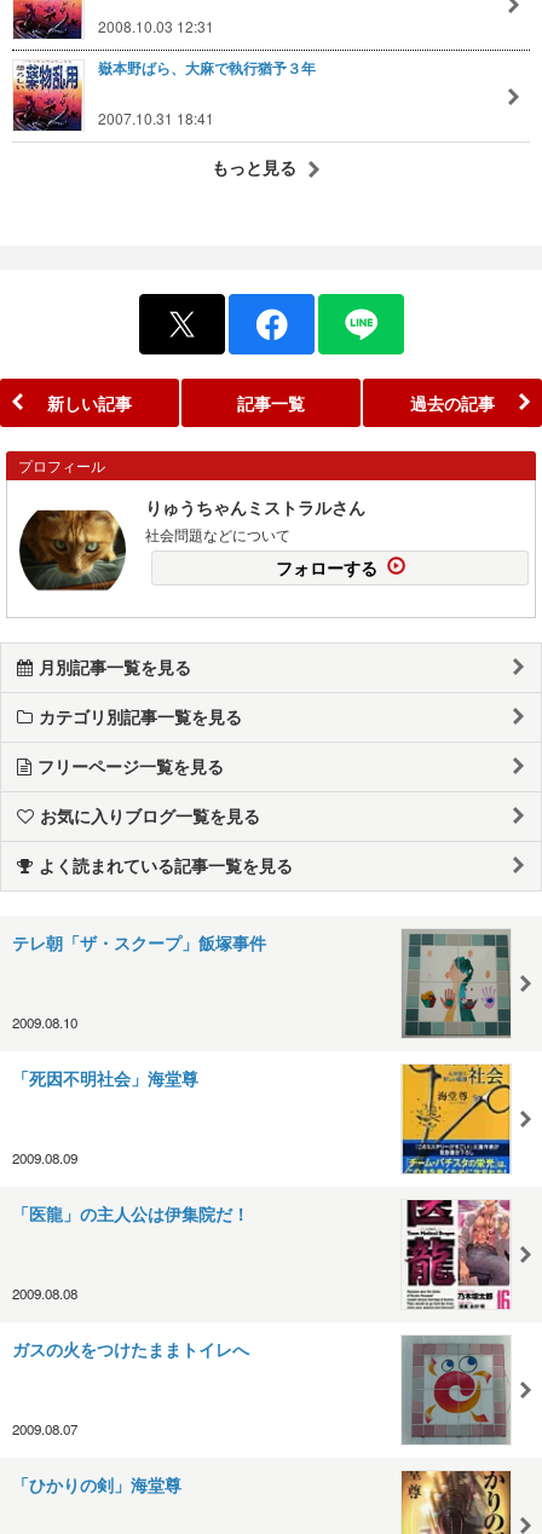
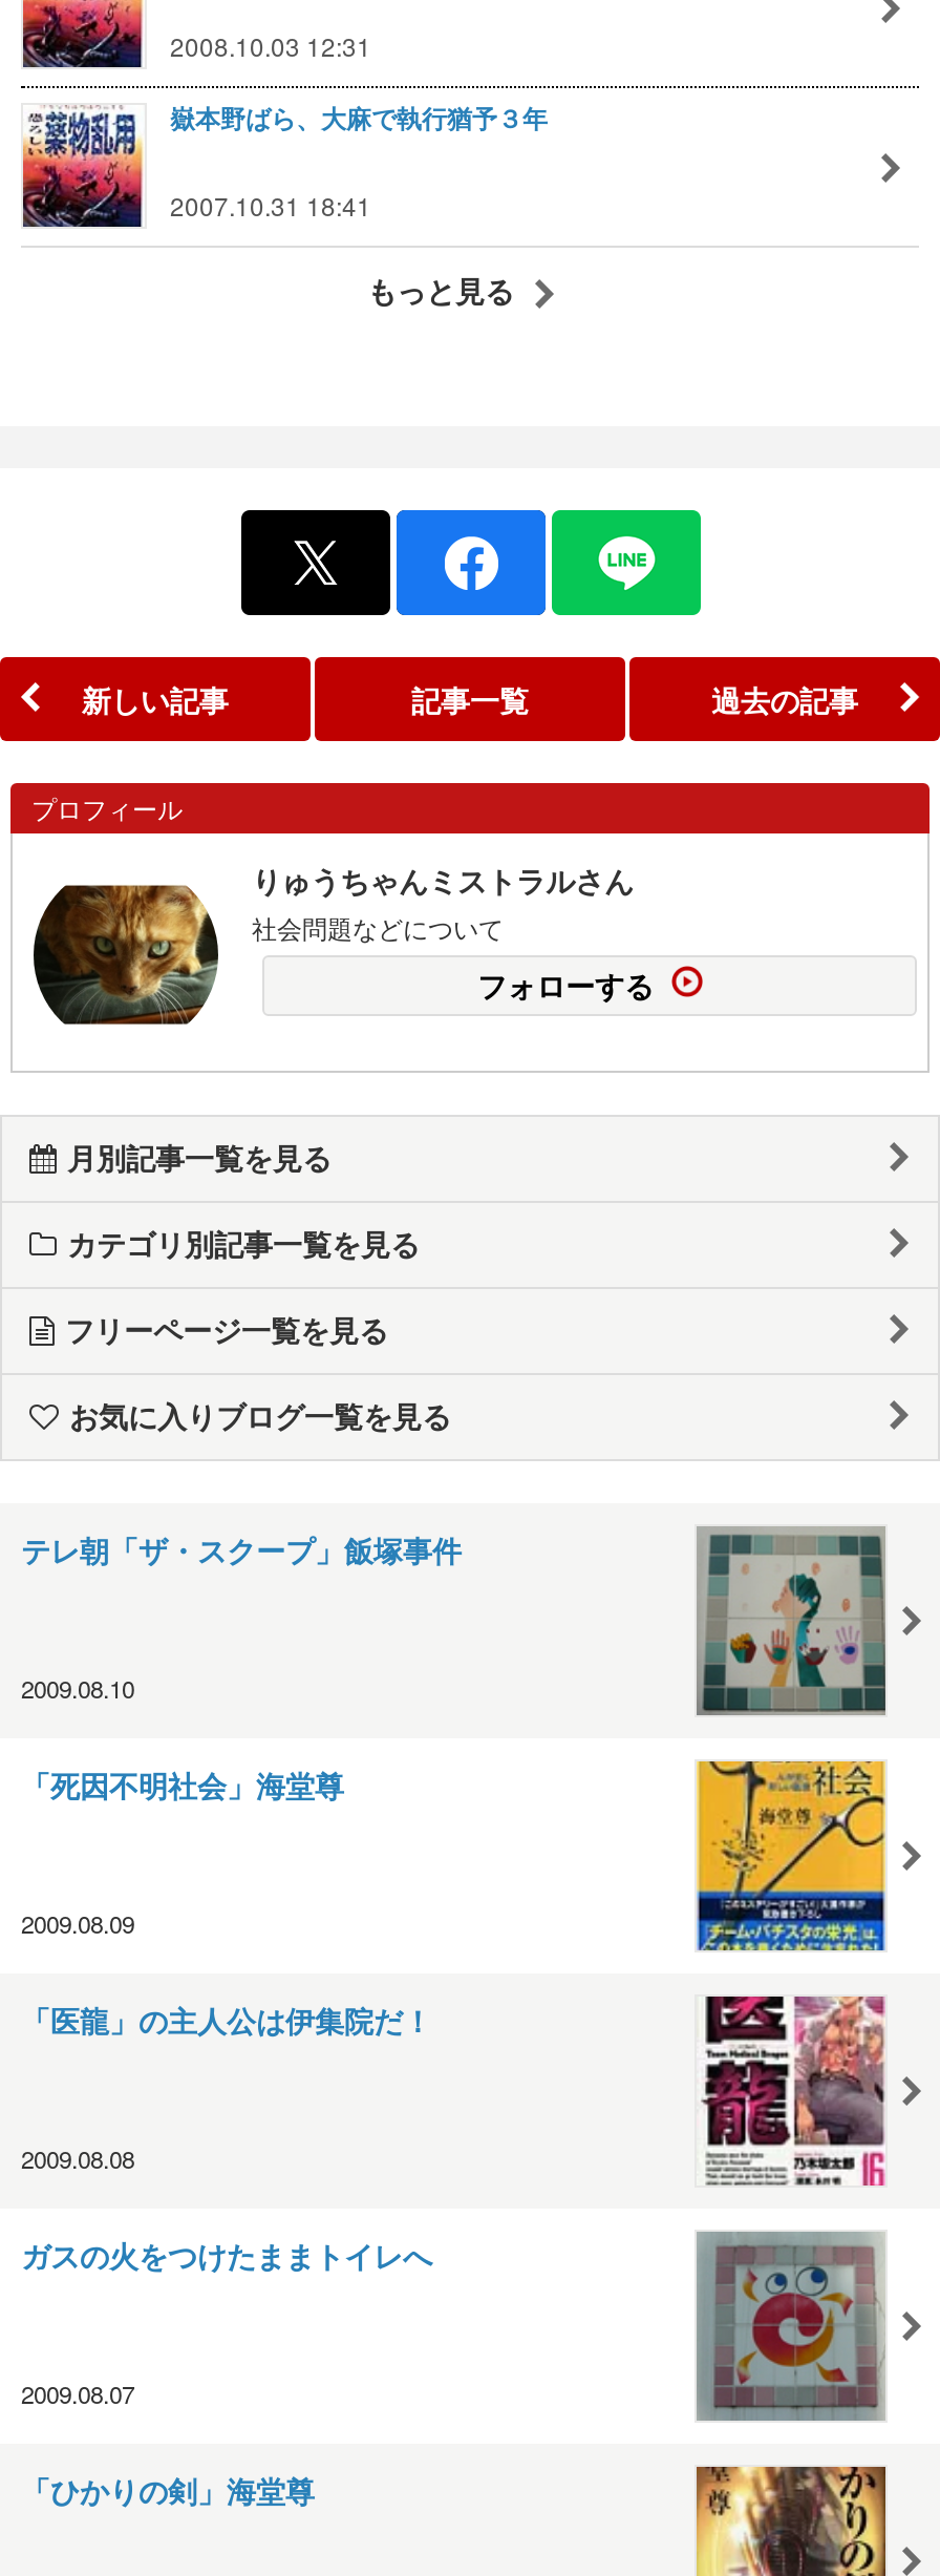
[39,853,293,877] よく読まれている記事一覧を見る -> none

